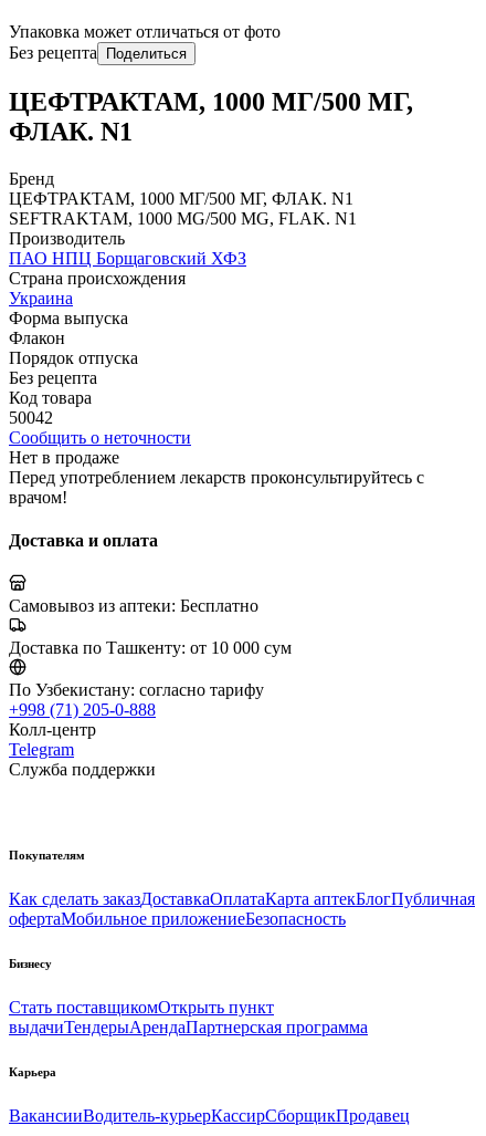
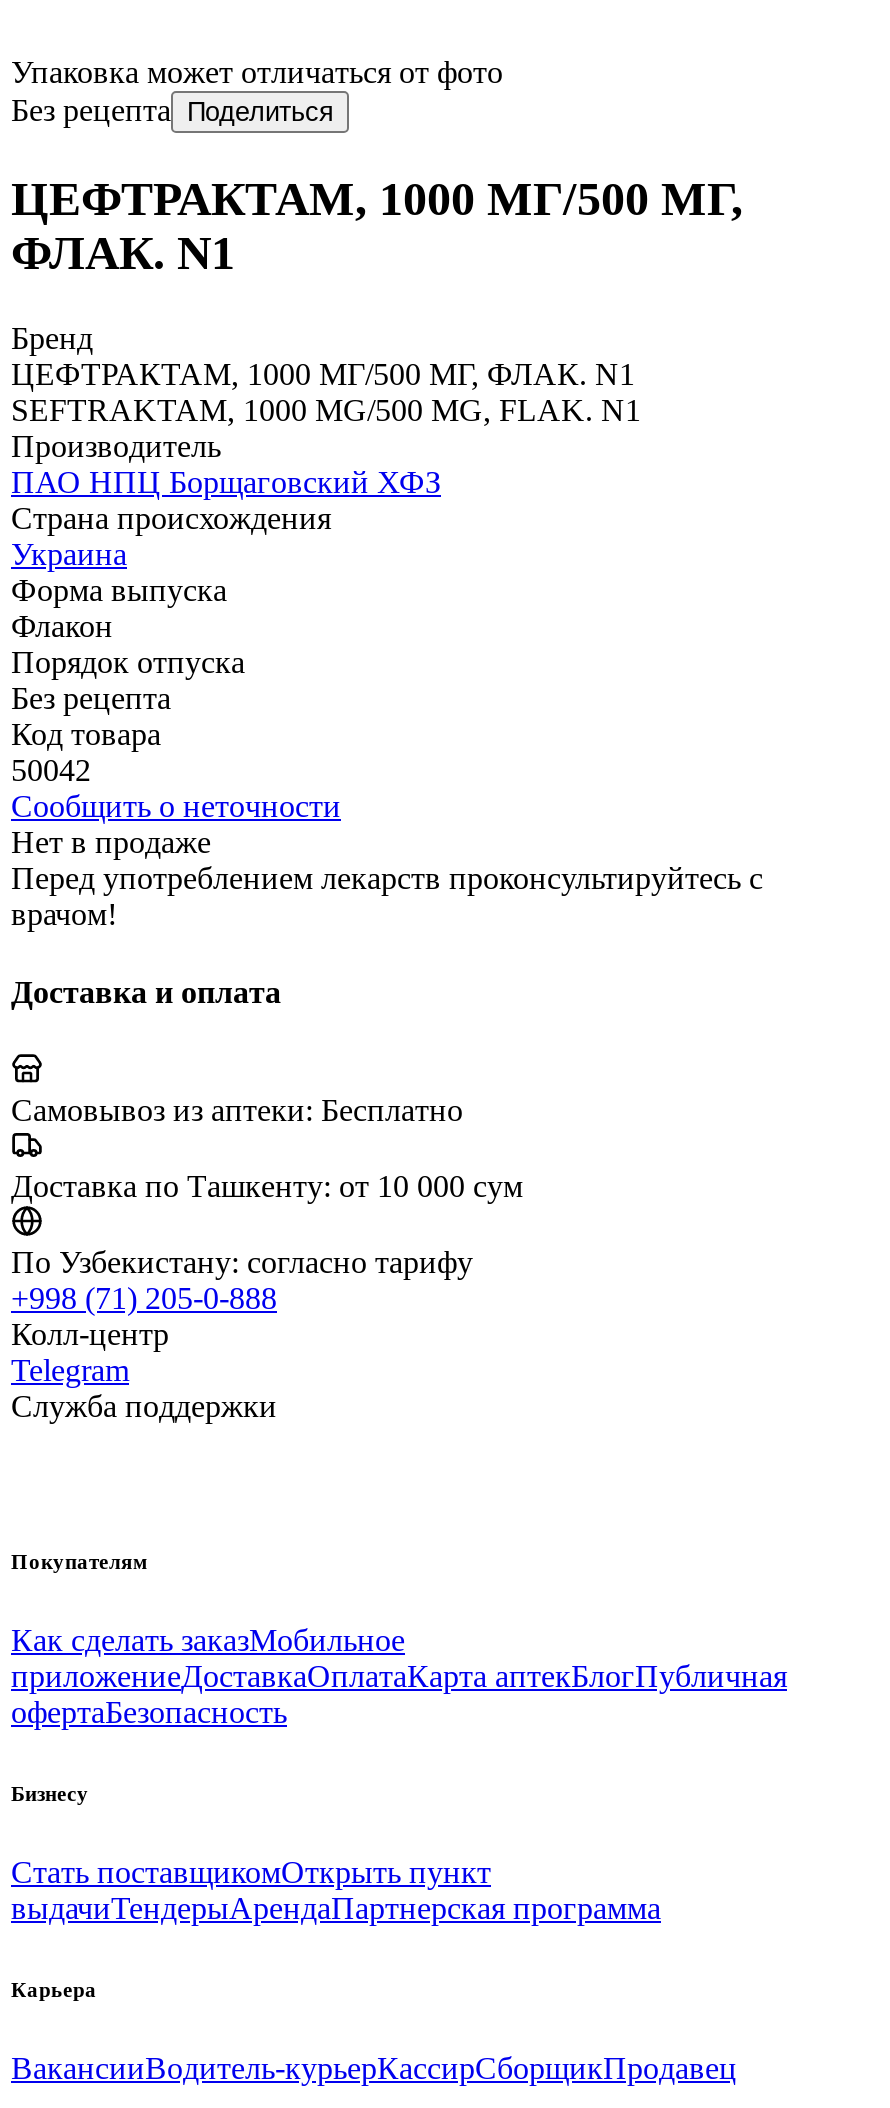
[9,890,475,928] Как сделать заказДоставкаОплатаКарта аптекБлогПубличная | офертаМобильное приложениеБезопасность -> [11,1624,787,1730] Как сделать заказМобильное | приложениеДоставкаОплатаКарта аптекБлогПубличная | офертаБезопасность

